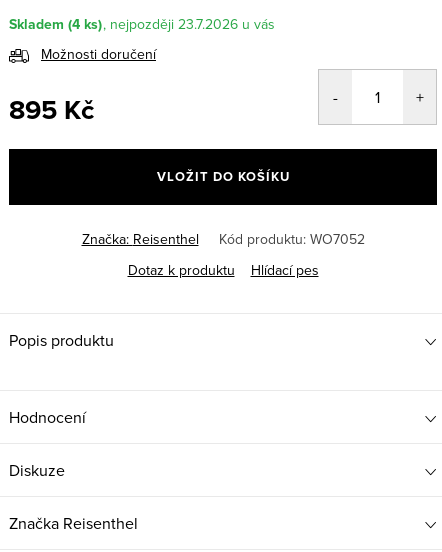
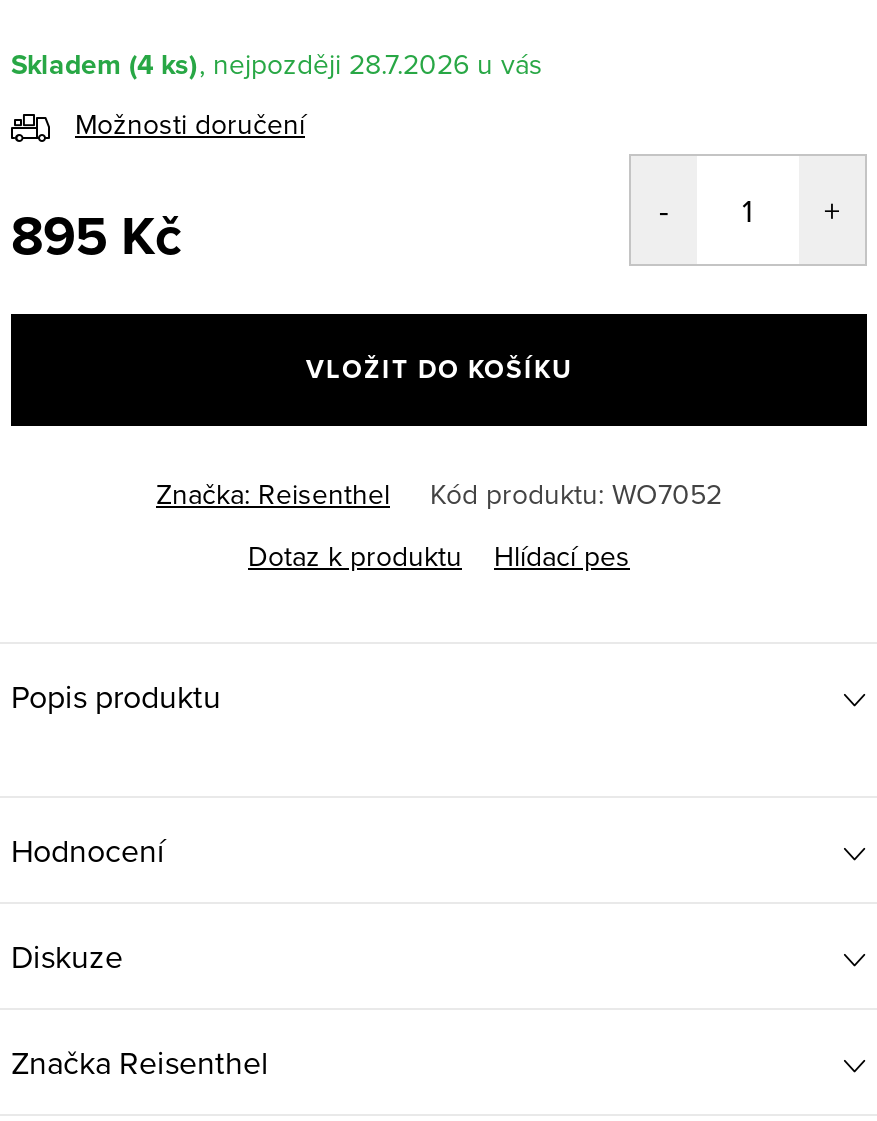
[174,14,242,34] 23.7.2026 -> [341,44,477,84] 28.7.2026

